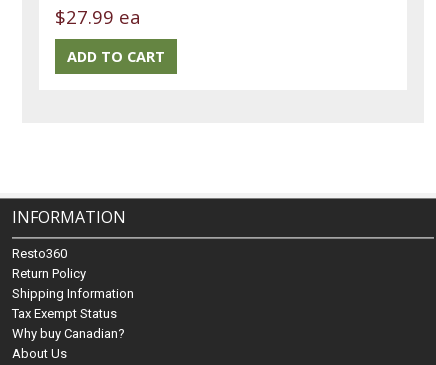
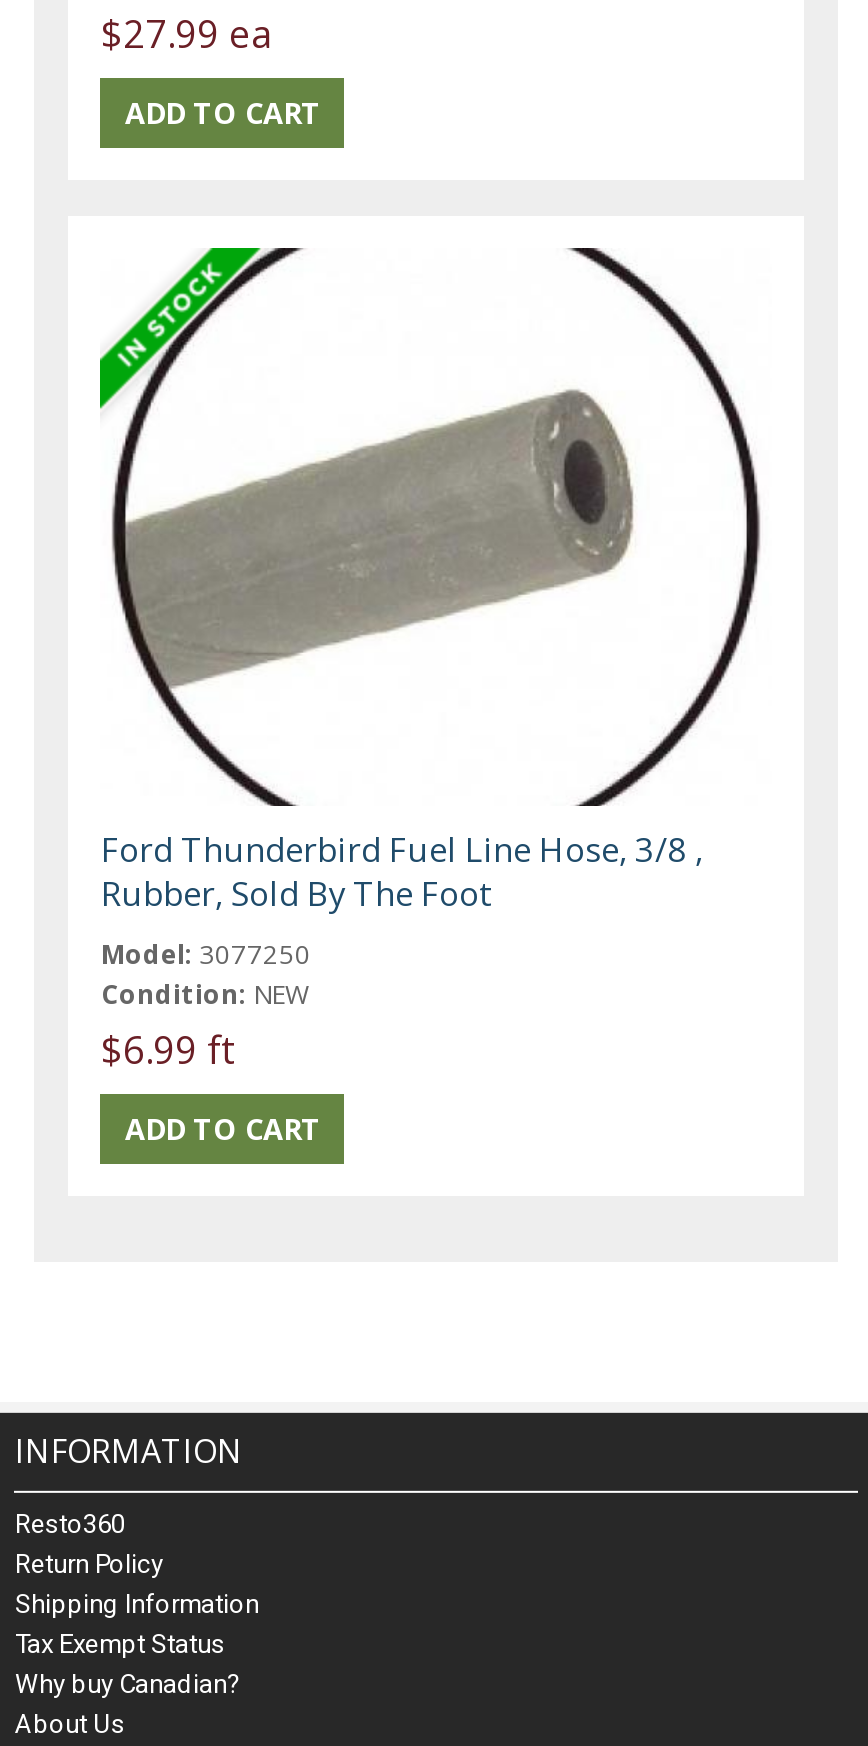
none -> [98,246,762,1074] [image] | Ford Thunderbird Fuel Line Hose, 3/8 , | Rubber, Sold By The Foot | Model: 3077250 | Condition: NEW | $6.99 ft

